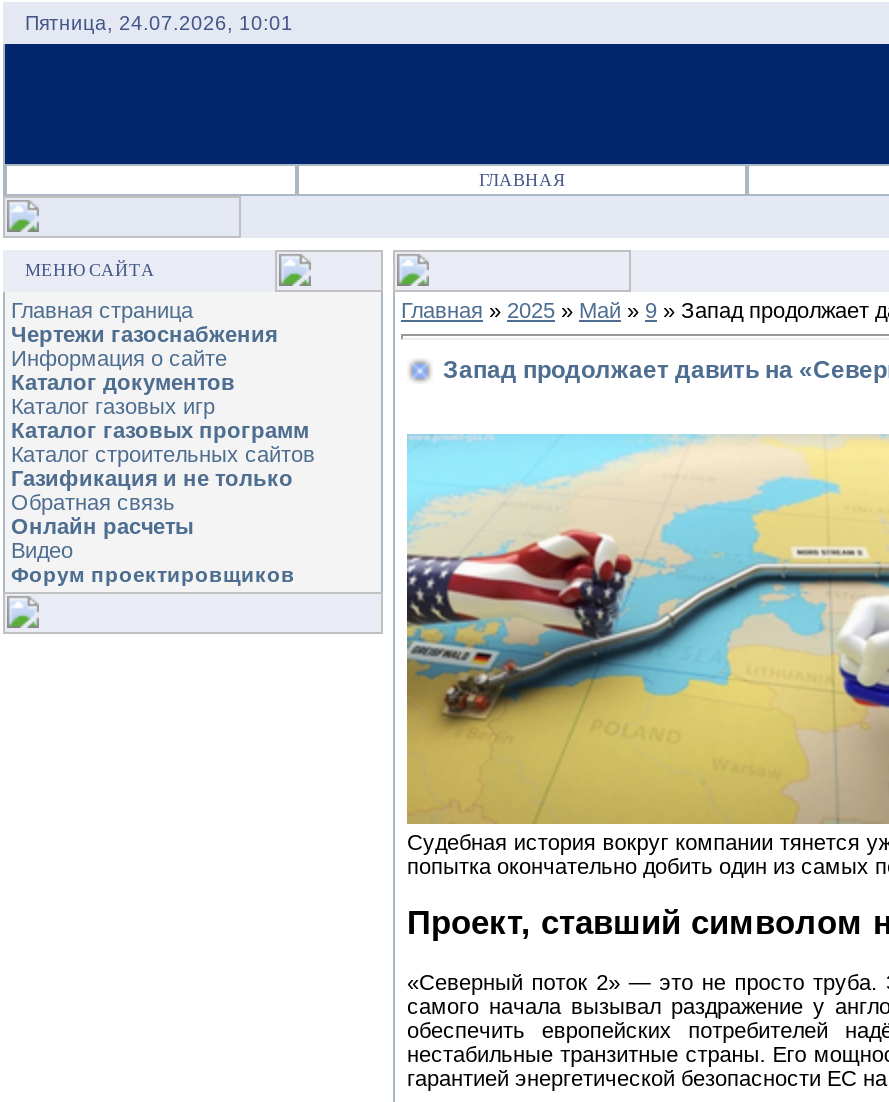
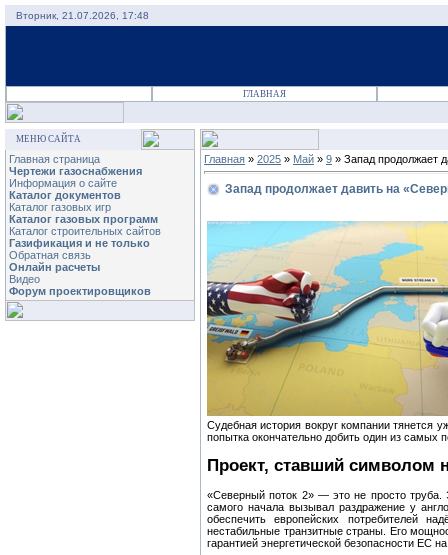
[25,12,293,34] Пятница, 24.07.2026, 10:01 -> [16,10,149,21] Вторник, 21.07.2026, 17:48

